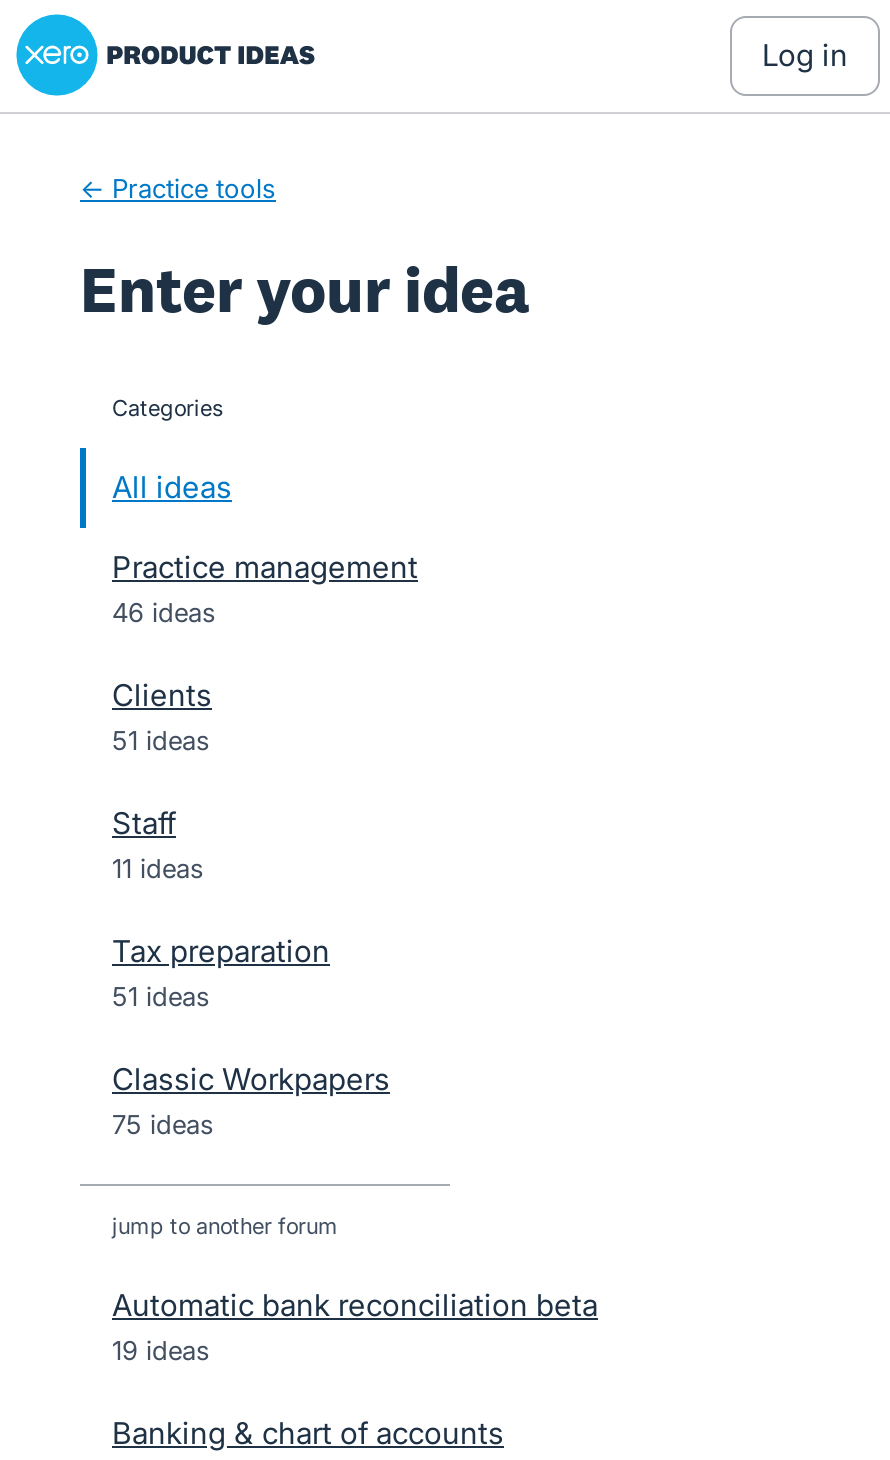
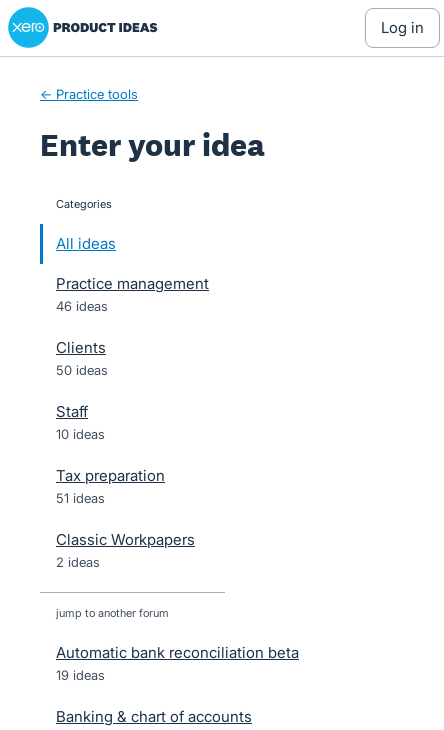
[112,724,210,756] 51 ideas -> [56,362,108,378] 50 ideas
[112,852,204,884] 11 ideas -> [56,426,105,442] 10 ideas
[112,1108,214,1140] 75 ideas -> [56,554,100,570] 2 ideas

